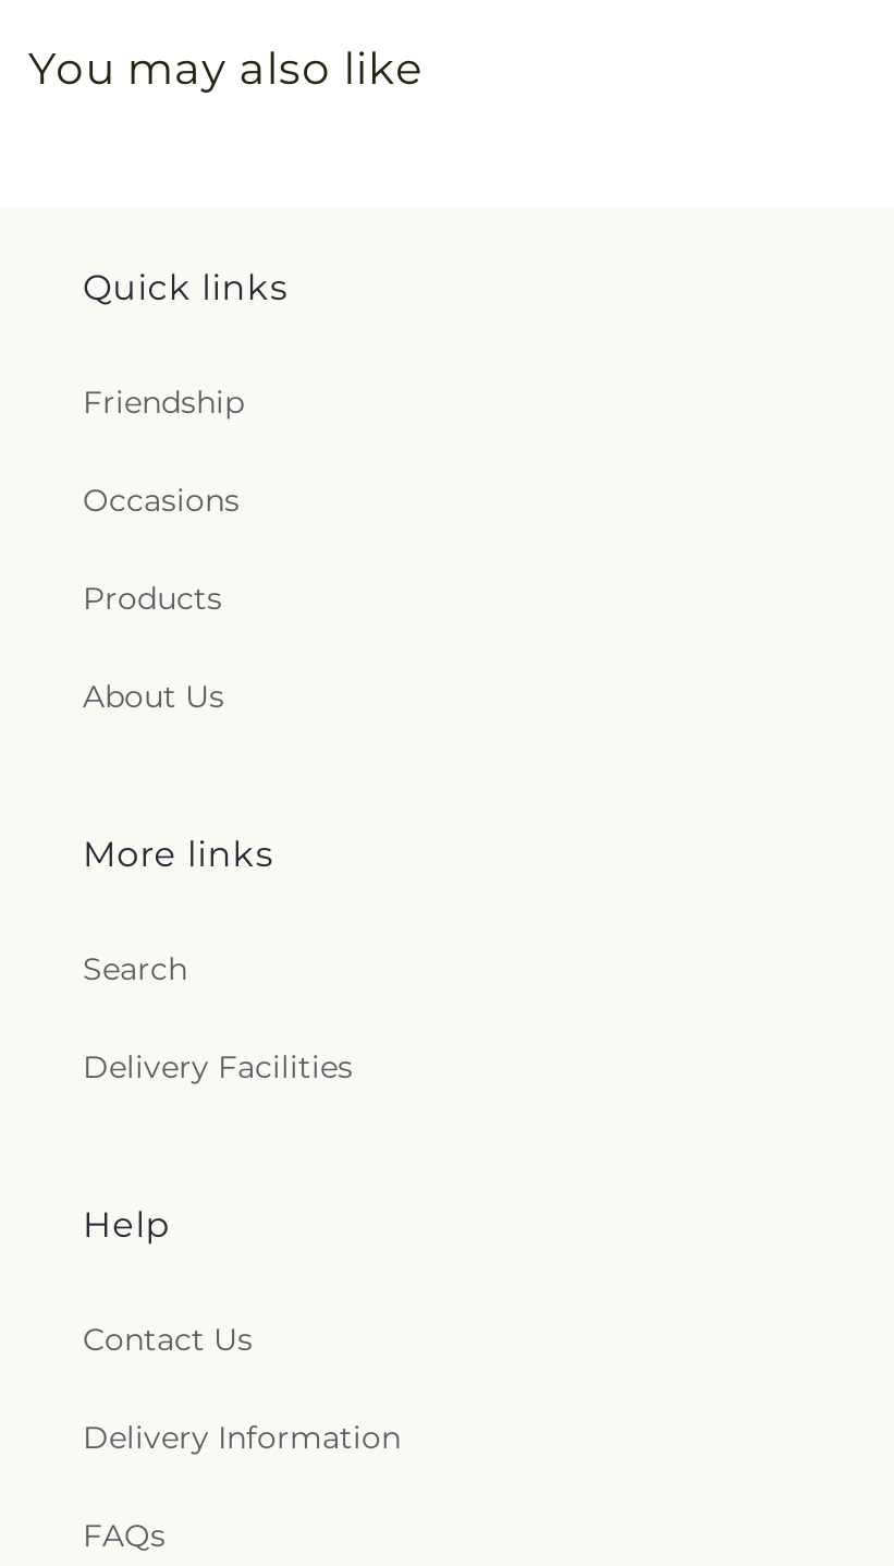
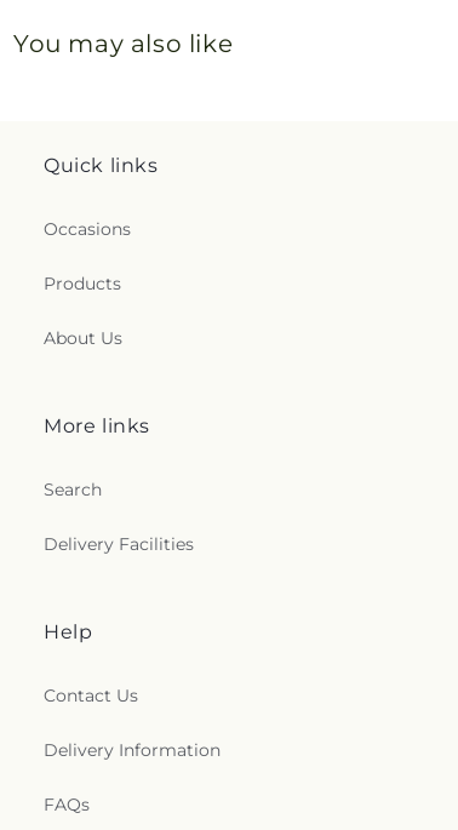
[83,383,244,422] Friendship -> none

